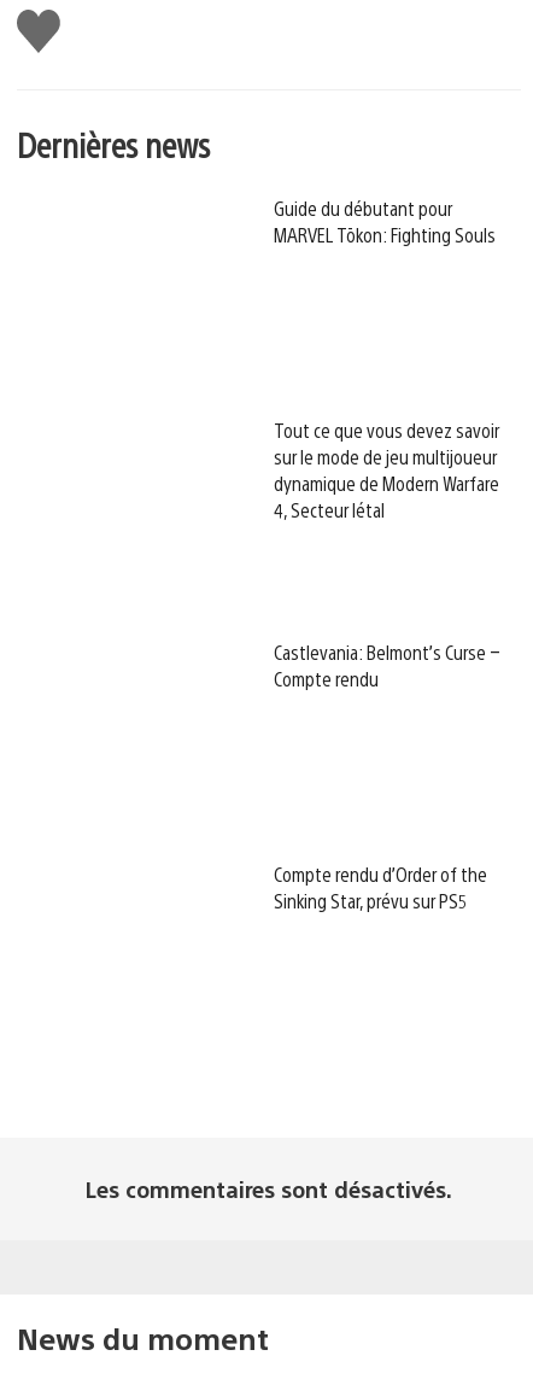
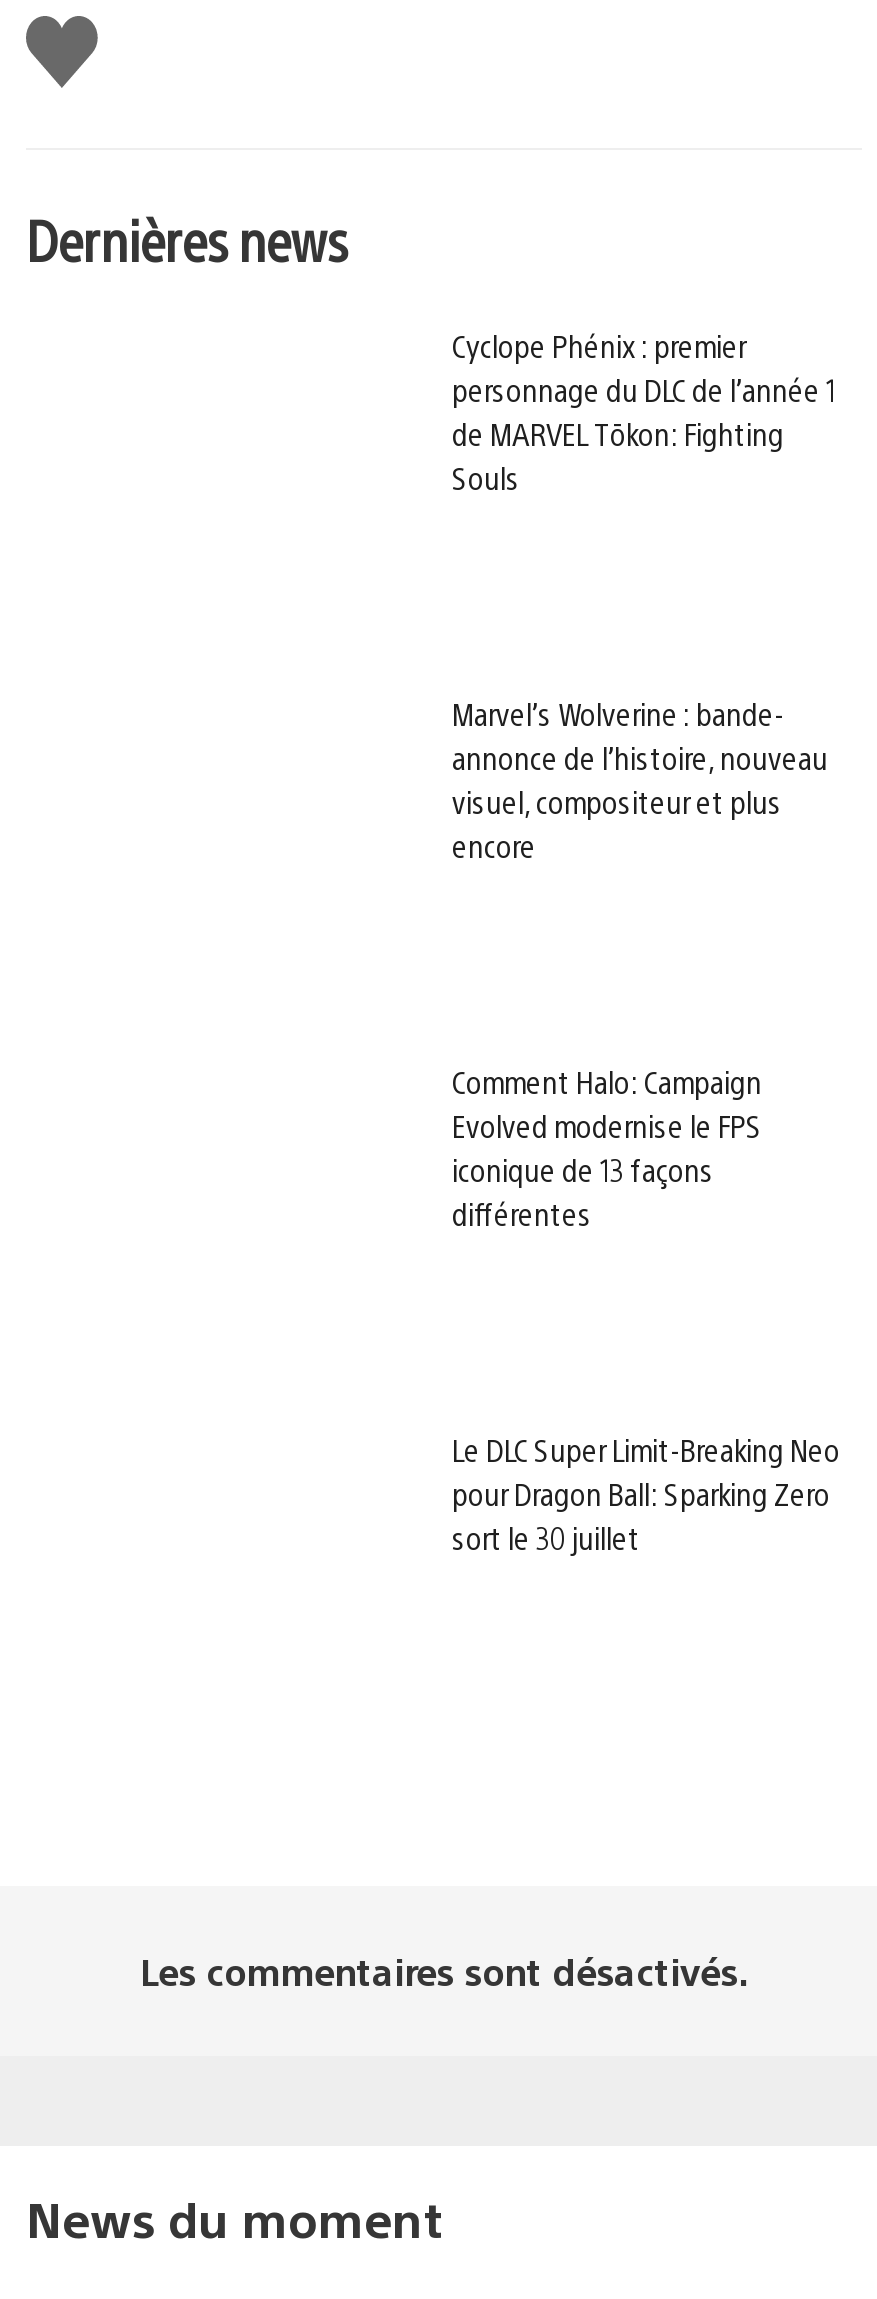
[274,195,496,247] Guide du débutant pour | MARVEL Tōkon: Fighting Souls -> [452,324,836,498] Cyclope Phénix : premier | personnage du DLC de l’année 1 | de MARVEL Tōkon: Fighting | Souls
[274,417,499,522] Tout ce que vous devez savoir | sur le mode de jeu multijoueur | dynamique de Modern Warfare | 4, Secteur létal -> [452,692,828,866] Marvel’s Wolverine : bande- | annonce de l’histoire, nouveau | visuel, compositeur et plus | encore
[274,639,500,691] Castlevania: Belmont’s Curse – | Compte rendu -> [452,1060,762,1234] Comment Halo: Campaign | Evolved modernise le FPS | iconique de 13 façons | différentes
[274,861,487,913] Compte rendu d’Order of the | Sinking Star, prévu sur PS5 -> [452,1428,840,1558] Le DLC Super Limit-Breaking Neo | pour Dragon Ball: Sparking Zero | sort le 30 juillet

